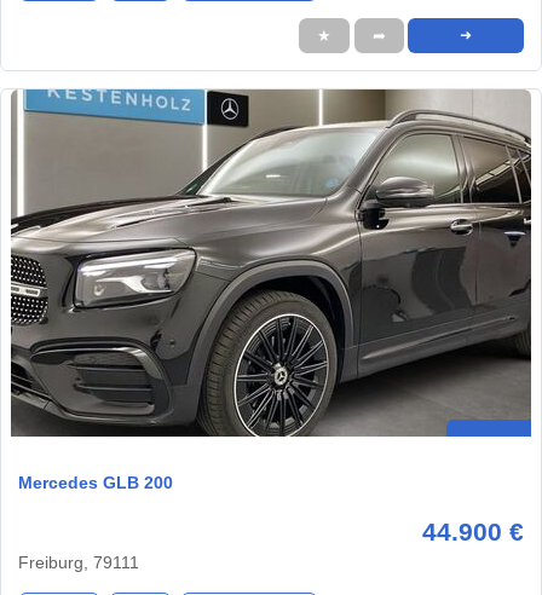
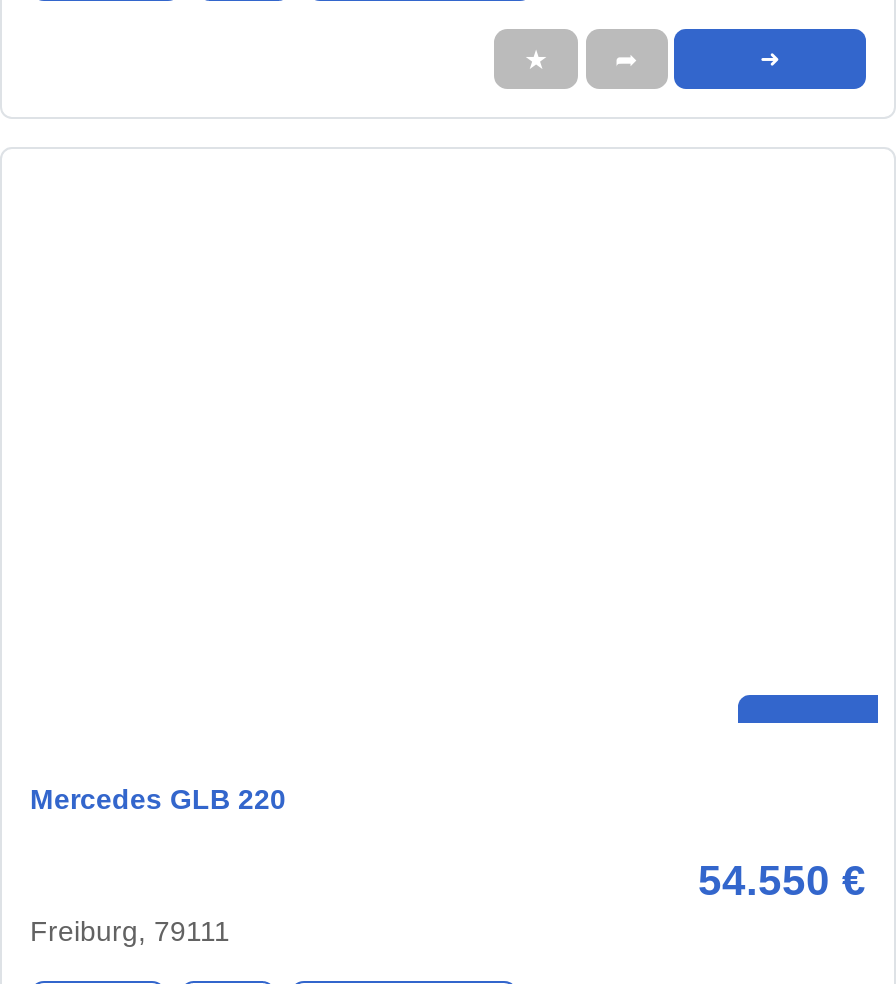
[10,88,532,438] [image] -> none
[18,473,173,493] Mercedes GLB 200 -> [30,783,286,815] Mercedes GLB 220
[422,518,524,546] 44.900 € -> [698,857,866,903] 54.550 €

